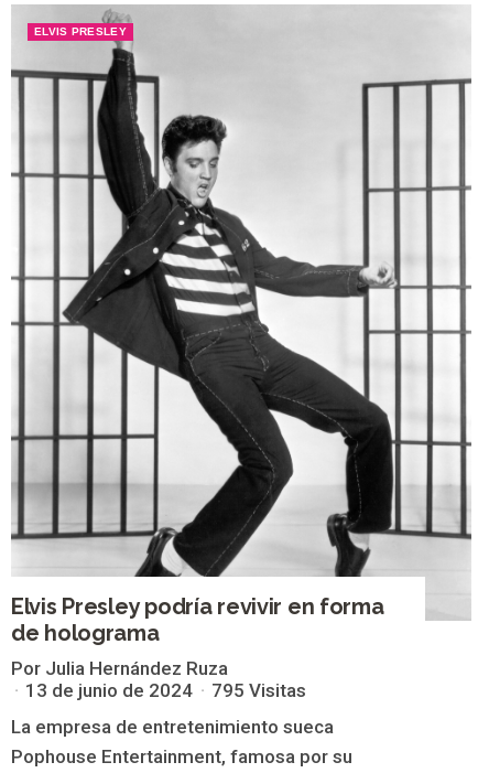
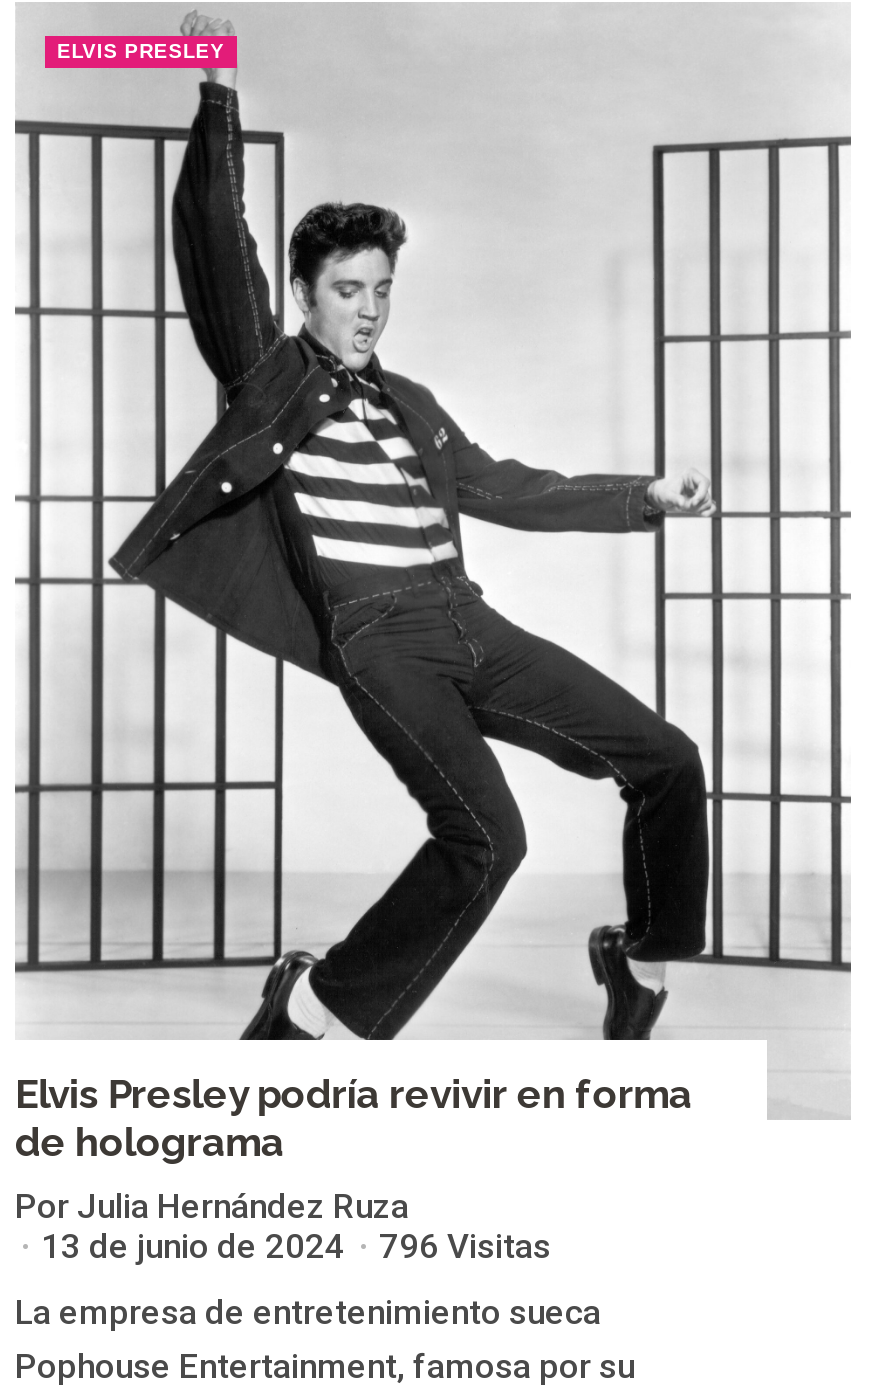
[25,679,306,701] 13 de junio de 2024 795 Visitas -> [41,1226,551,1266] 13 de junio de 2024 796 Visitas

